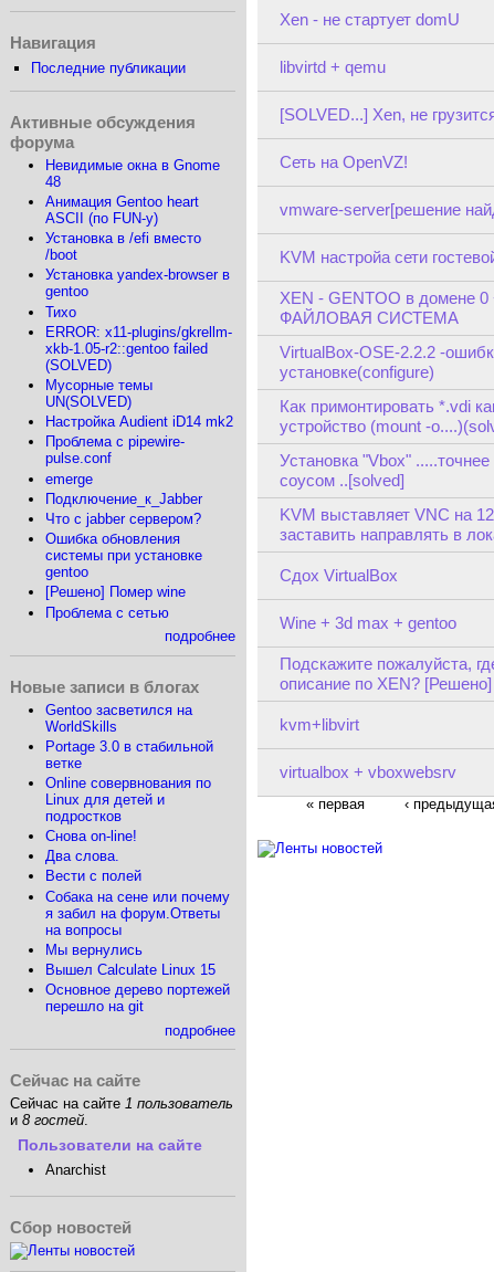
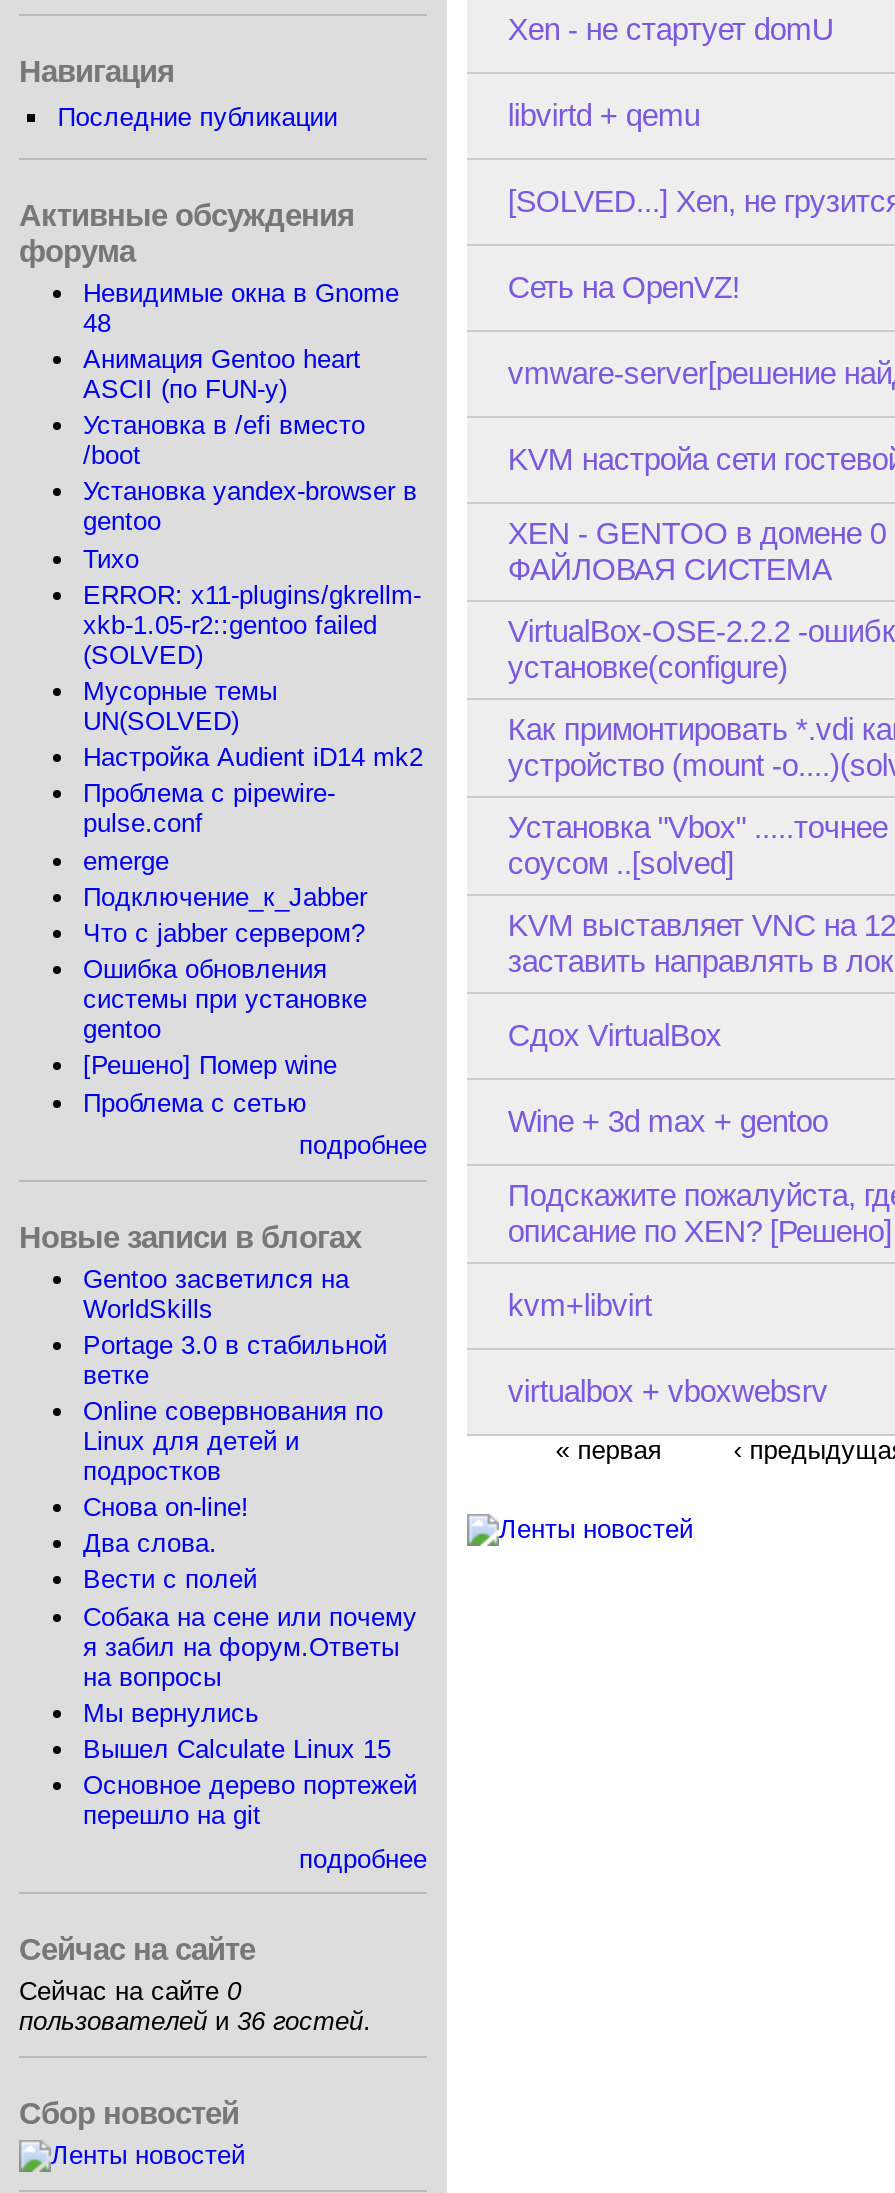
[10,1095,233,1178] Сейчас на сайте 1 пользователь | и 8 гостей. | Пользователи на сайте | Anarchist -> [19,1976,371,2036] Сейчас на сайте 0 | пользователей и 36 гостей.

